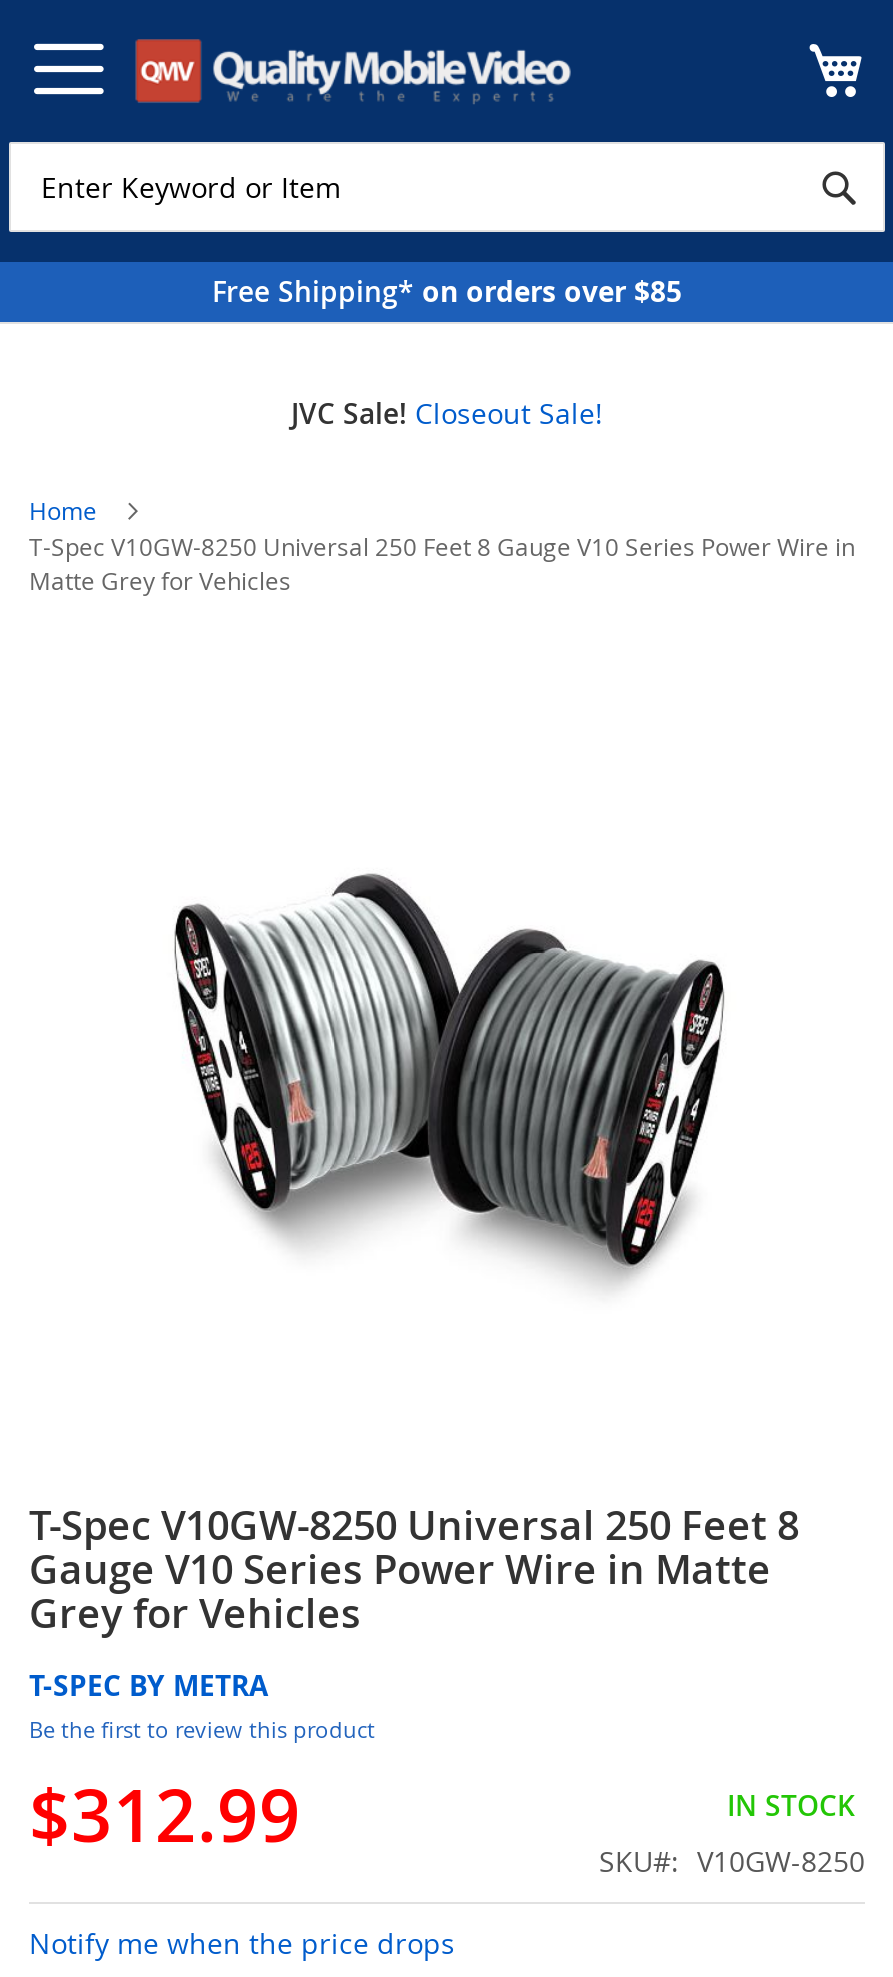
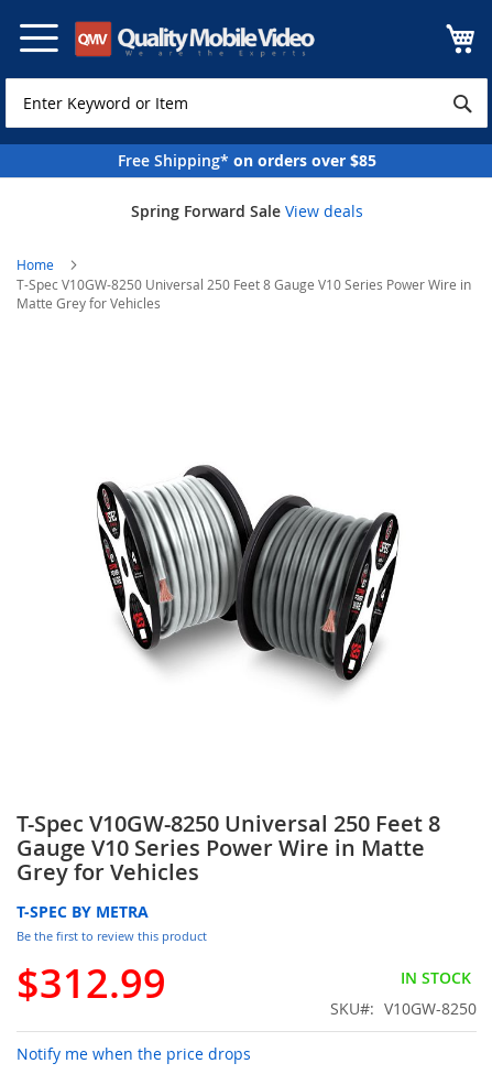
[291,394,603,432] JVC Sale! Closeout Sale! -> [130,201,363,222] Spring Forward Sale View deals

